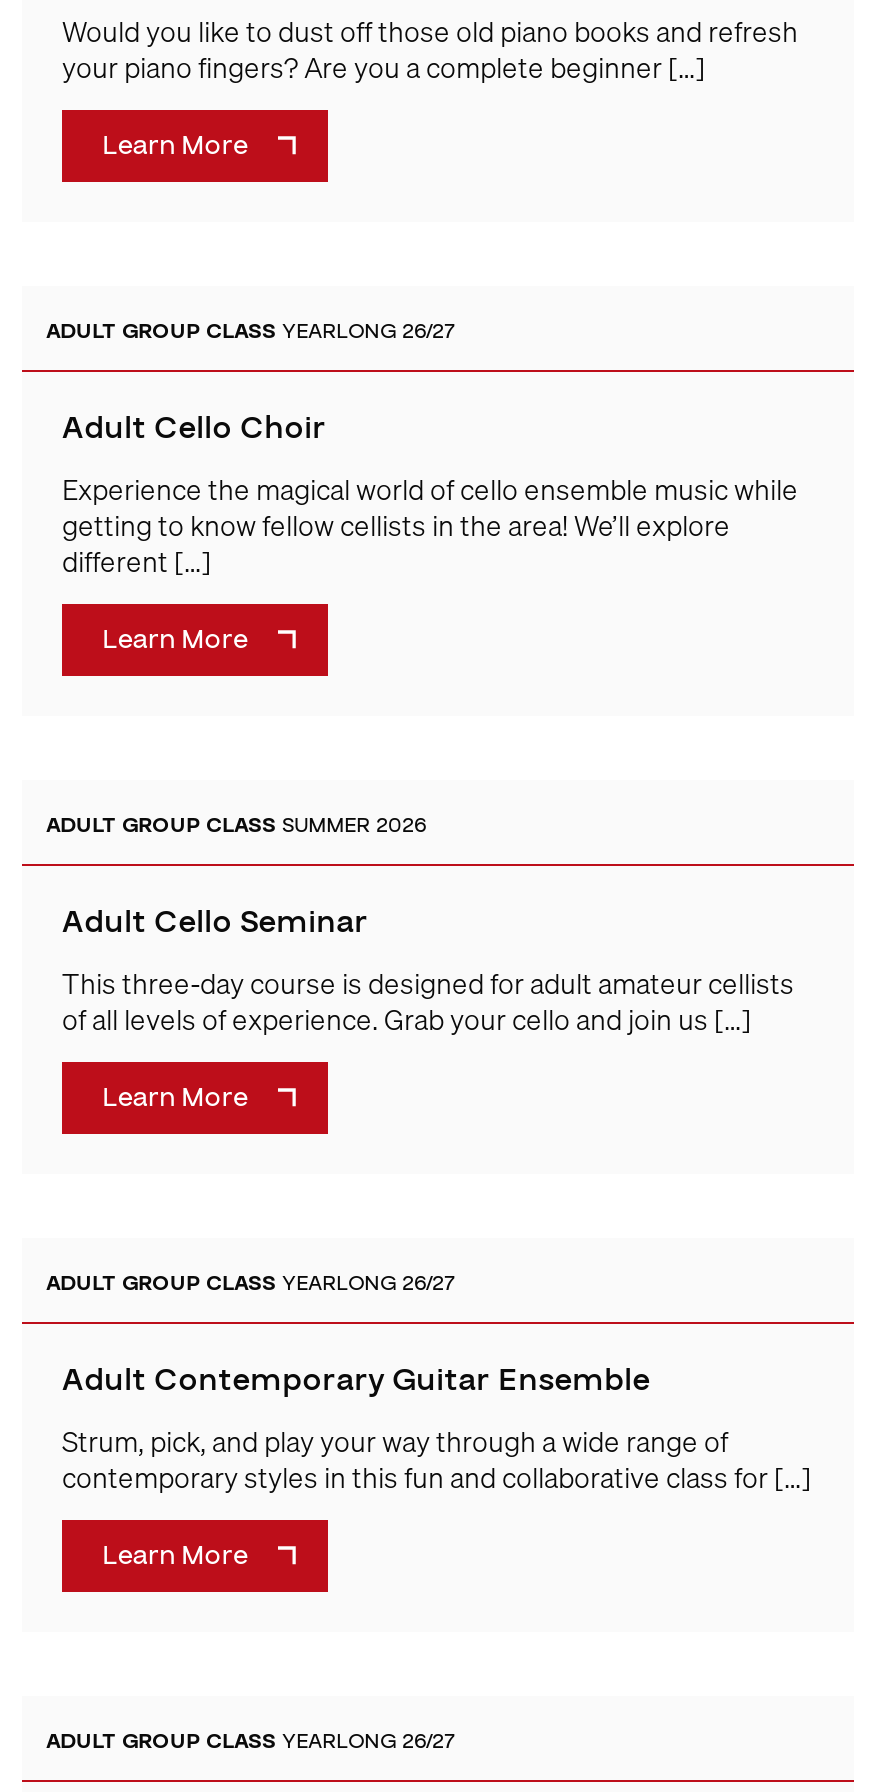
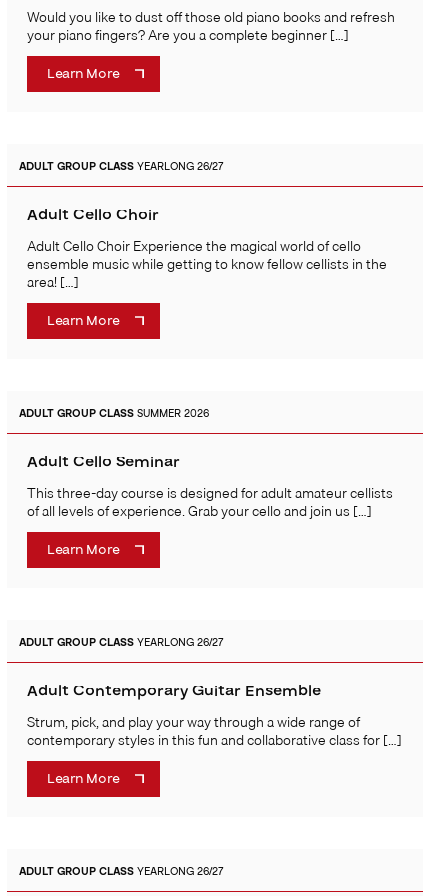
[62,467,798,583] Experience the magical world of cello ensemble music while | getting to know fellow cellists in the area! We’ll explore | different […] -> [27,235,387,293] Adult Cello Choir Experience the magical world of cello | ensemble music while getting to know fellow cellists in the | area! […]

